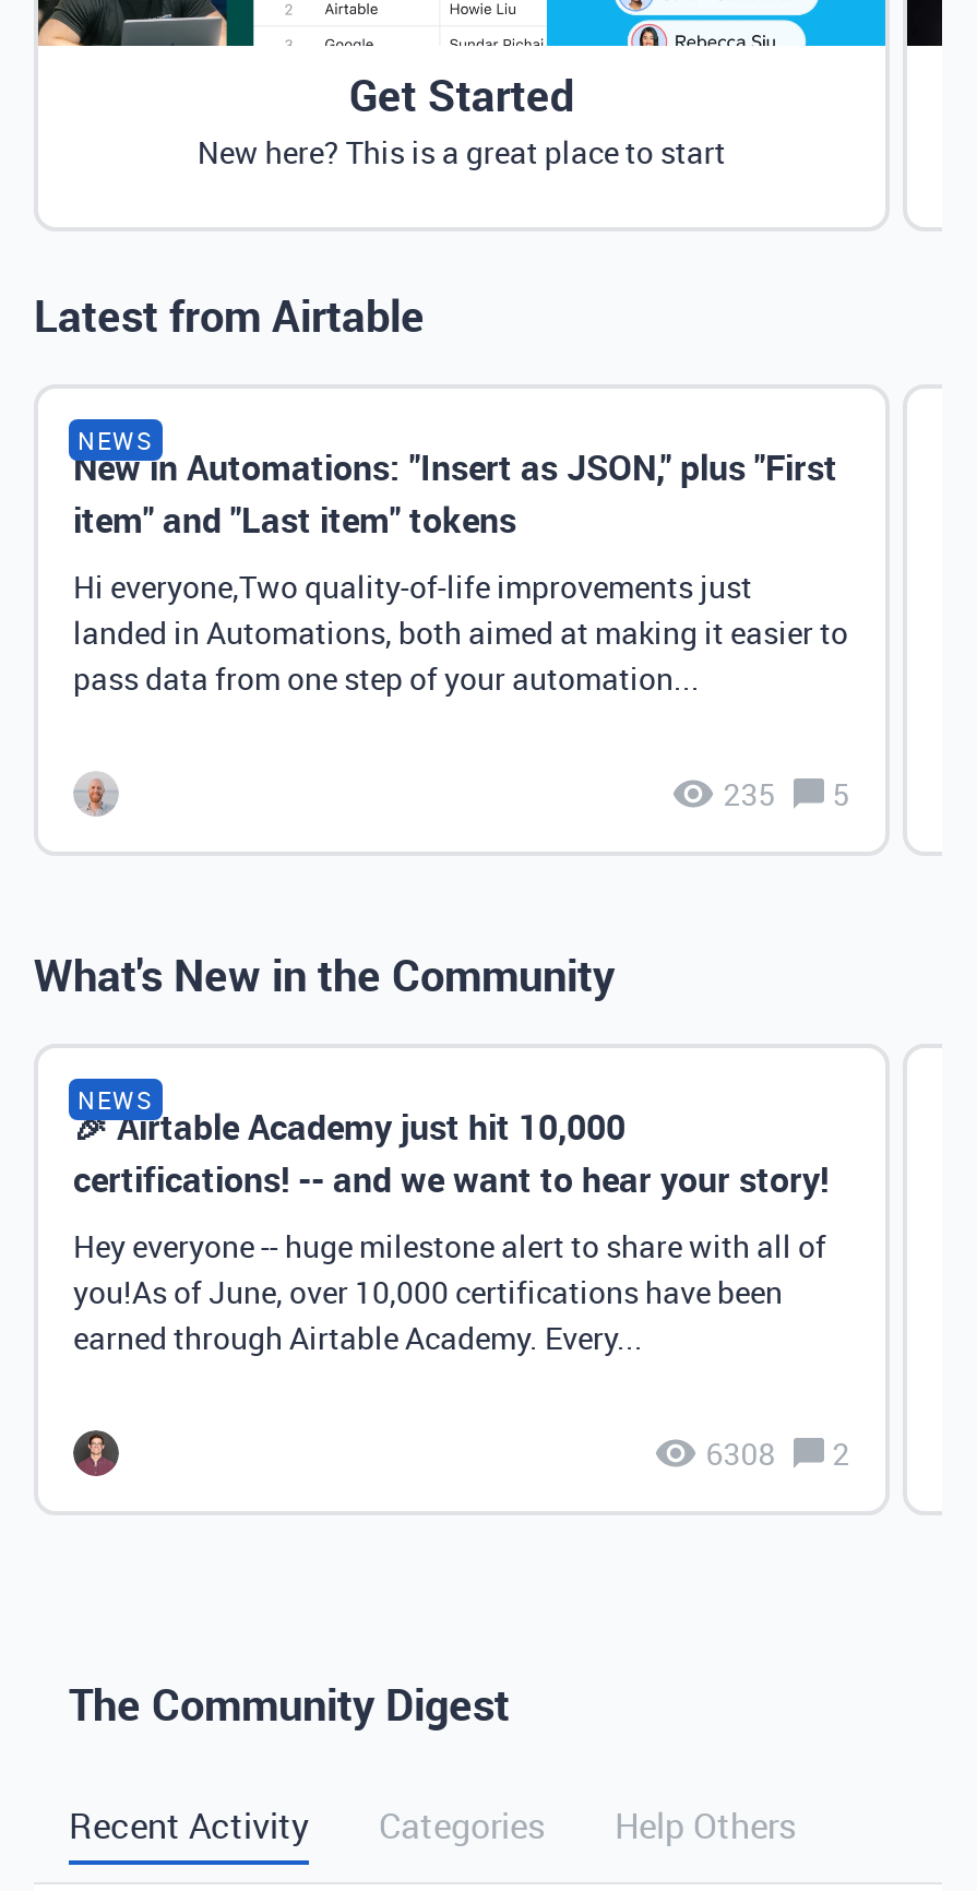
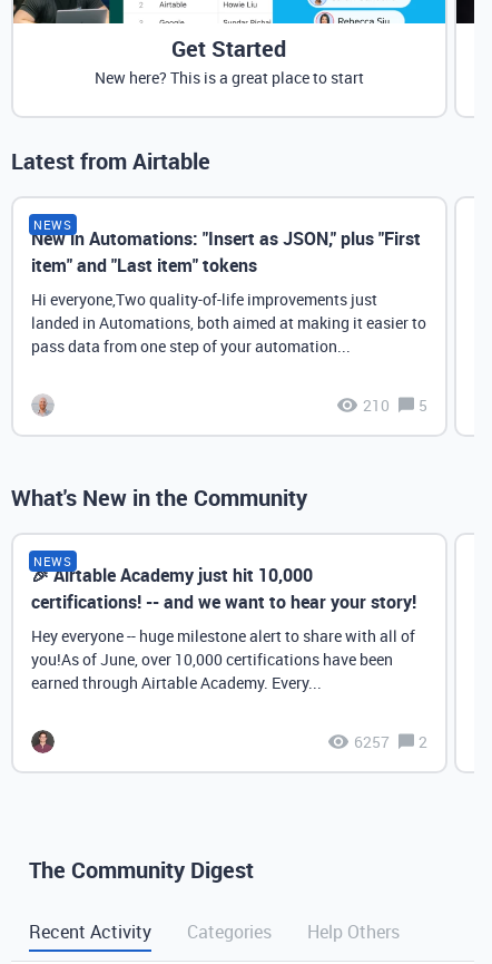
[723,773,850,814] 235 5 -> [363,395,427,416] 210 5
[706,1432,850,1474] 6308 2 -> [354,731,427,752] 6257 2

